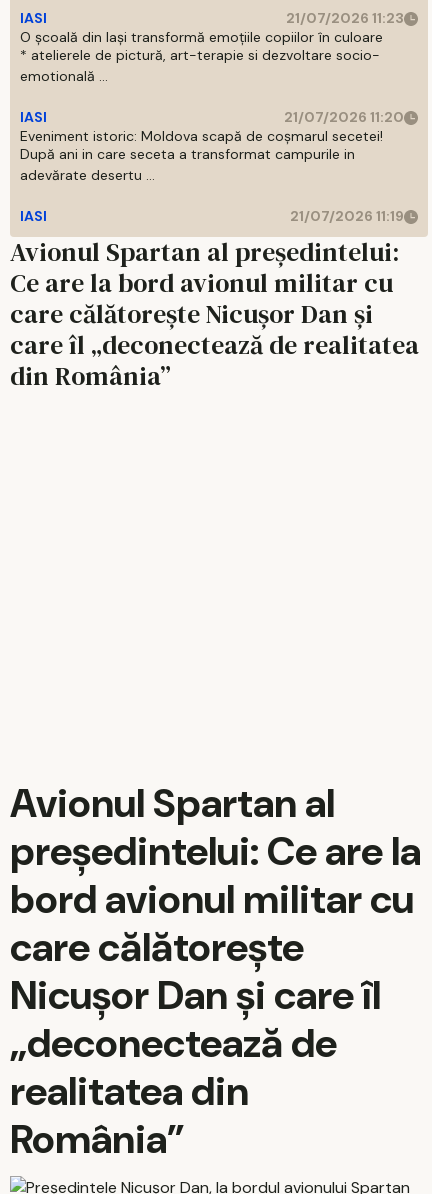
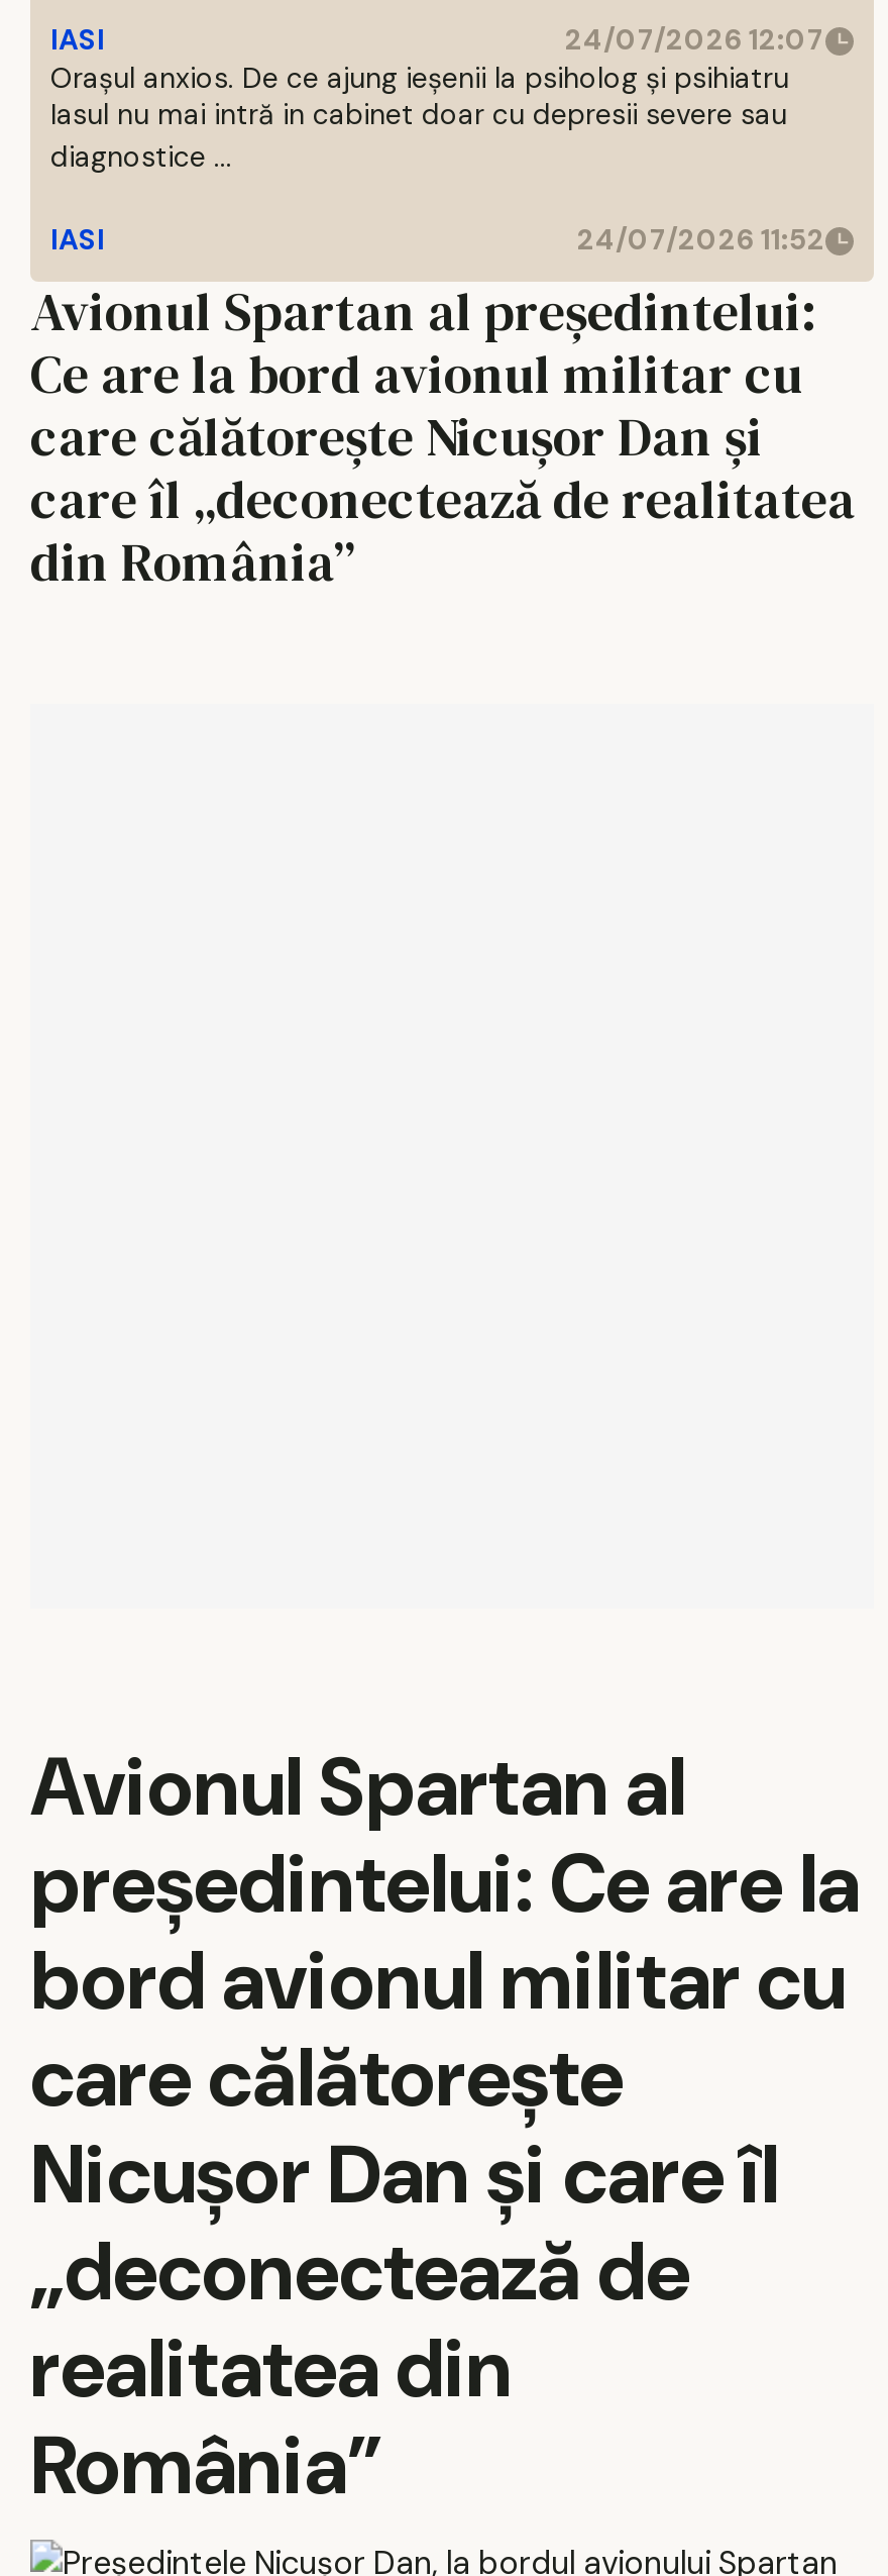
[20,9,404,85] 21/07/2026 11:23 | O școală din Iași transformă emoțiile copiilor în culoare | * atelierele de pictură, art-terapie si dezvoltare socio- | emotională ... -> [50,21,825,175] 24/07/2026 12:07 | Orașul anxios. De ce ajung ieșenii la psiholog și psihiatru | Iasul nu mai intră in cabinet doar cu depresii severe sau | diagnostice ...
[20,108,404,225] 21/07/2026 11:20 | Eveniment istoric: Moldova scapă de coșmarul secetei! | După ani in care seceta a transformat campurile in | adevărate desertu ... | IASI | 21/07/2026 11:19 -> [577,221,825,257] 24/07/2026 11:52
moved [10,234,419,394] -> [30,276,856,599]: Avionul Spartan al președintelui: | Ce are la bord avionul militar cu | care călătorește Nicușor Dan și | care îl „deconectează de realitatea | din România”

